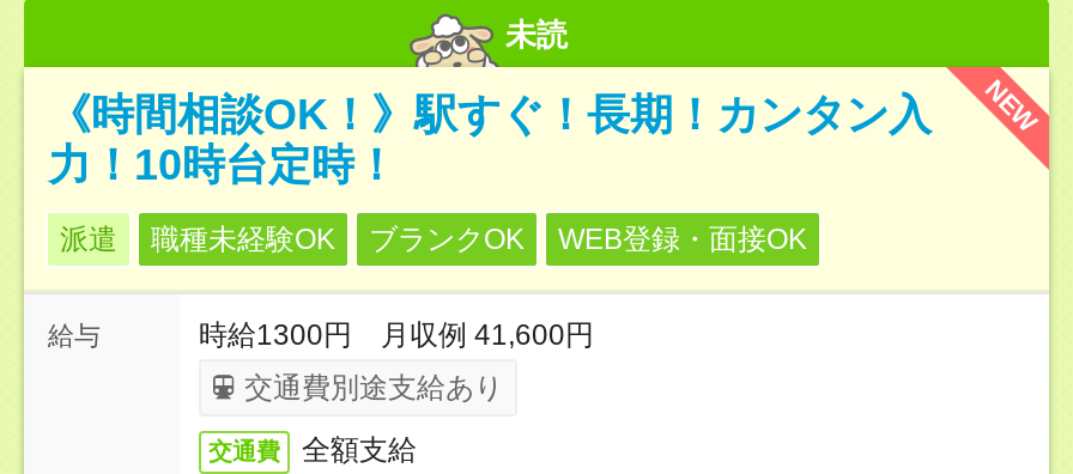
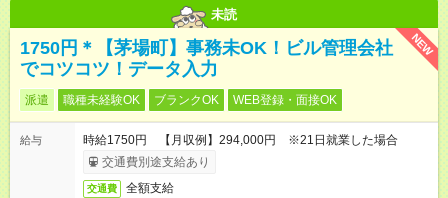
[48,91,932,189] 《時間相談OK！》駅すぐ！長期！カンタン入 | 力！10時台定時！ -> [20,38,393,79] 1750円＊【茅場町】事務未OK！ビル管理会社 | でコツコツ！データ入力
[199,318,594,352] 時給1300円 月収例 41,600円 -> [83,133,398,147] 時給1750円 【月収例】294,000円 ※21日就業した場合

